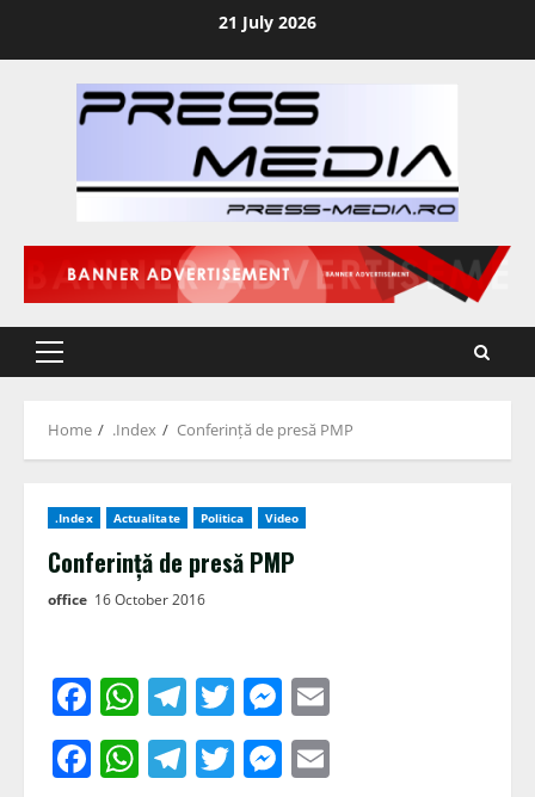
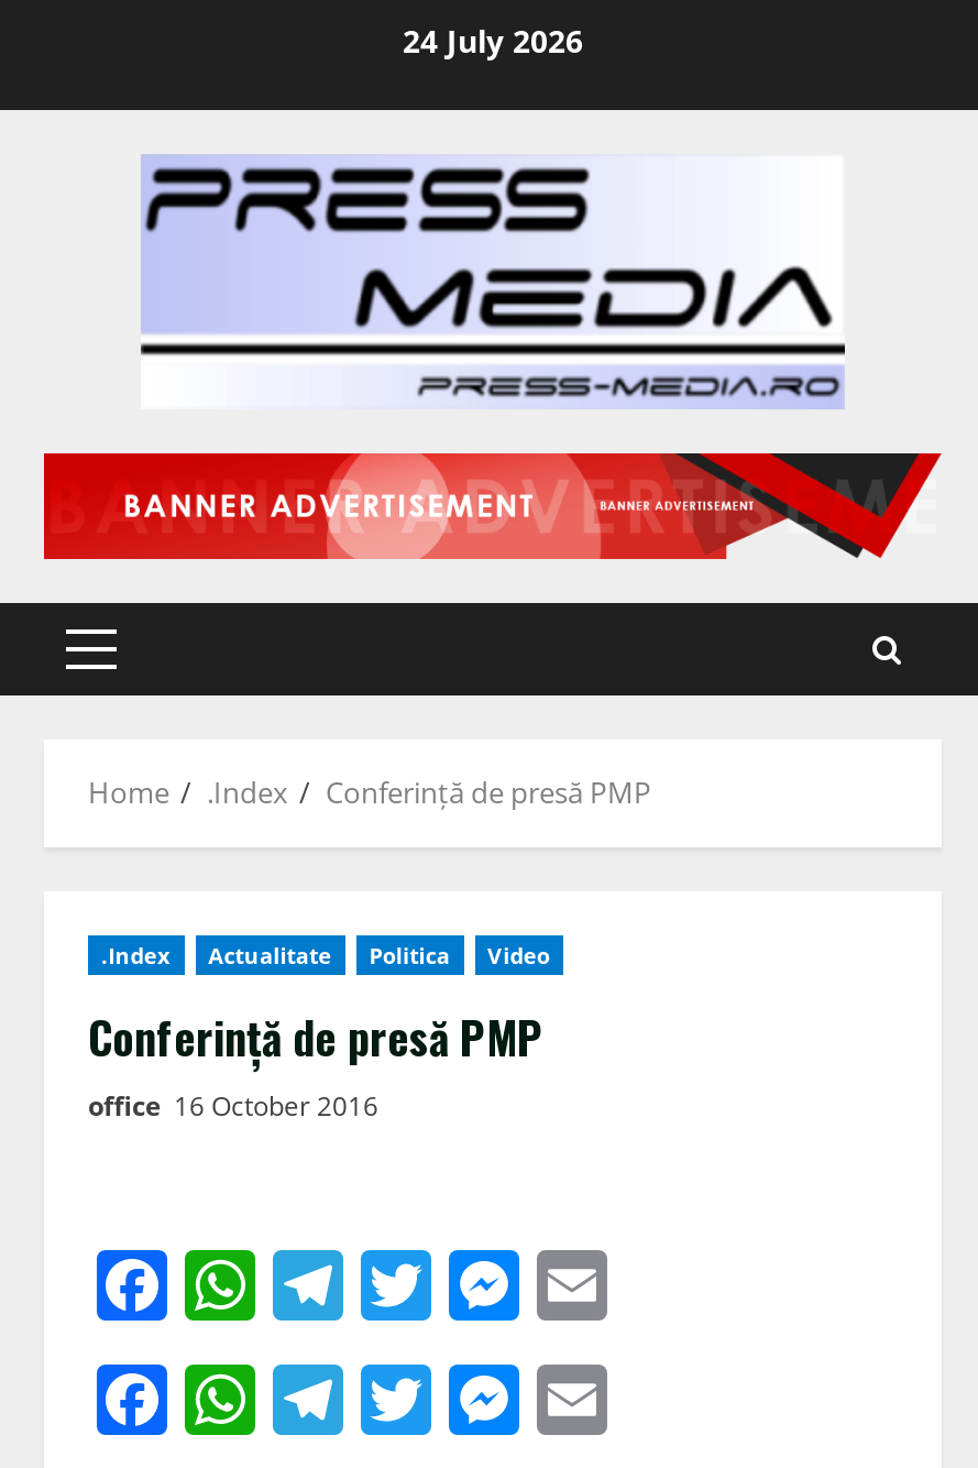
[219,10,316,33] 21 July 2026 -> [403,19,583,61] 24 July 2026

